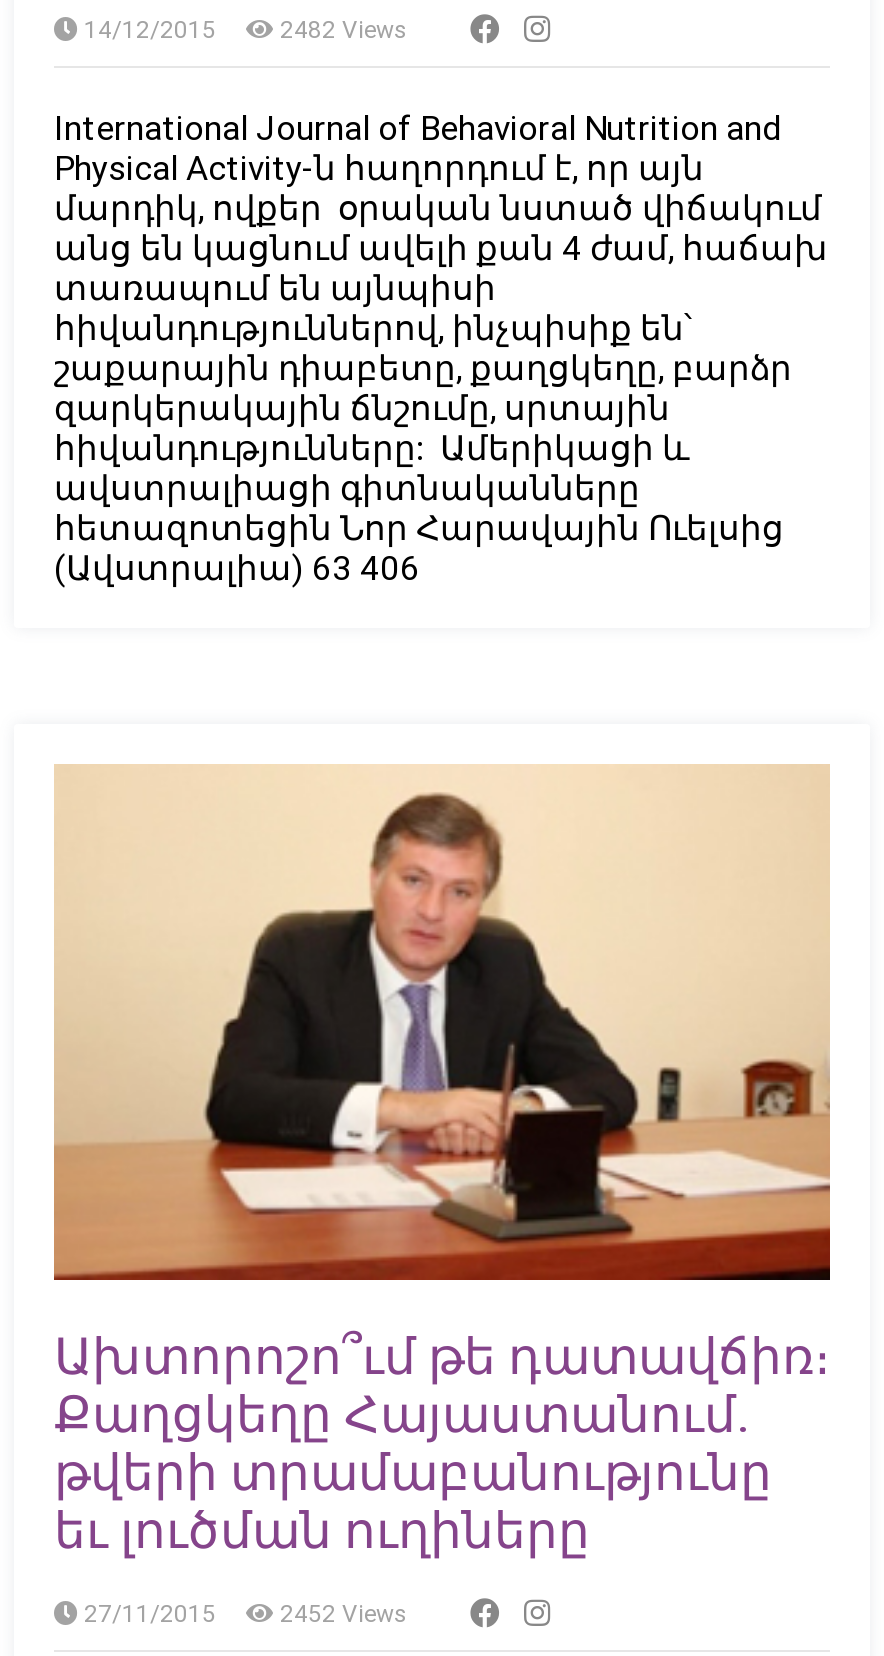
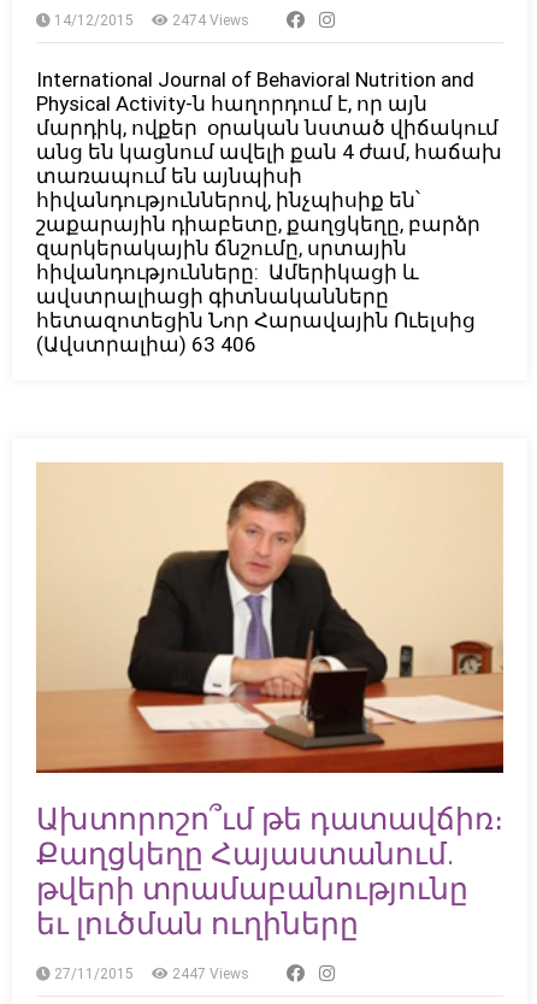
[274,15,408,43] 2482 Views -> [169,12,249,28] 2474 Views
[274,1601,408,1629] 2452 Views -> [169,966,249,983] 2447 Views

